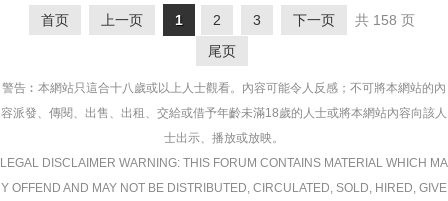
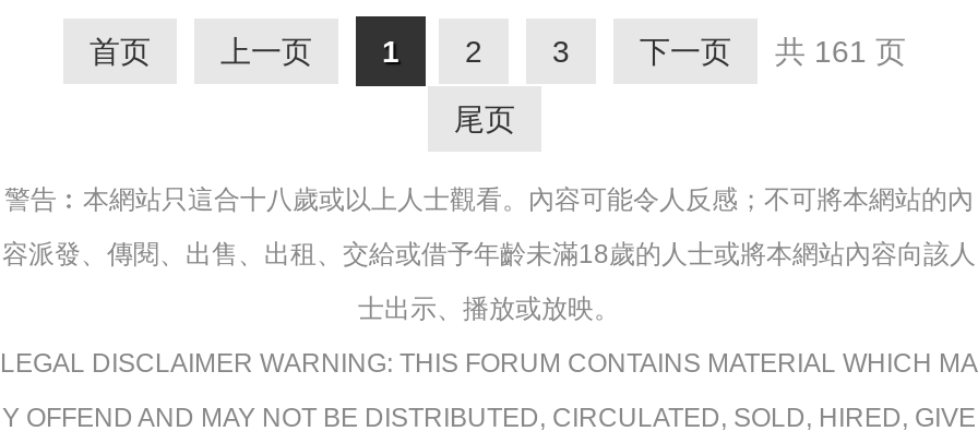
[41,12,419,28] 首页 上一页 1 2 3 下一页 共 158 页 -> [90,34,915,69] 首页 上一页 1 2 3 下一页 共 161 页

